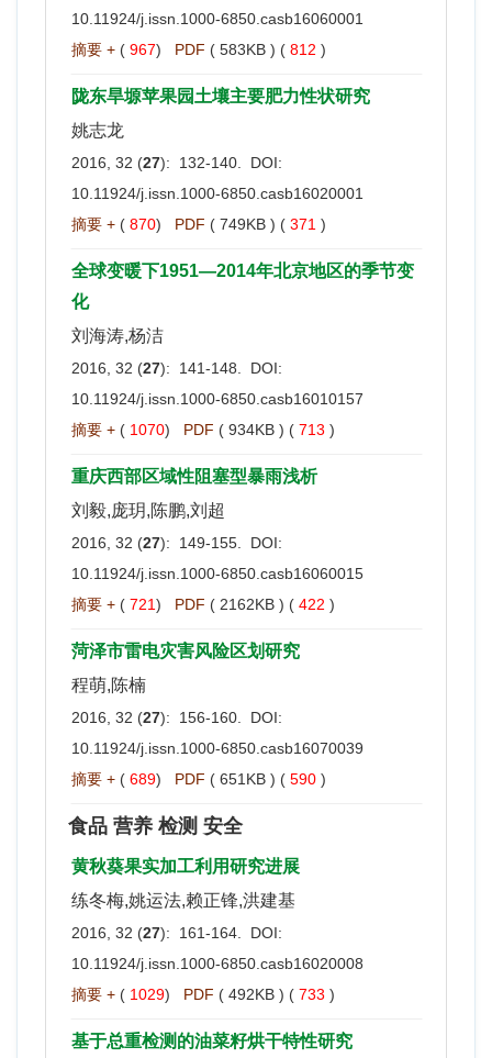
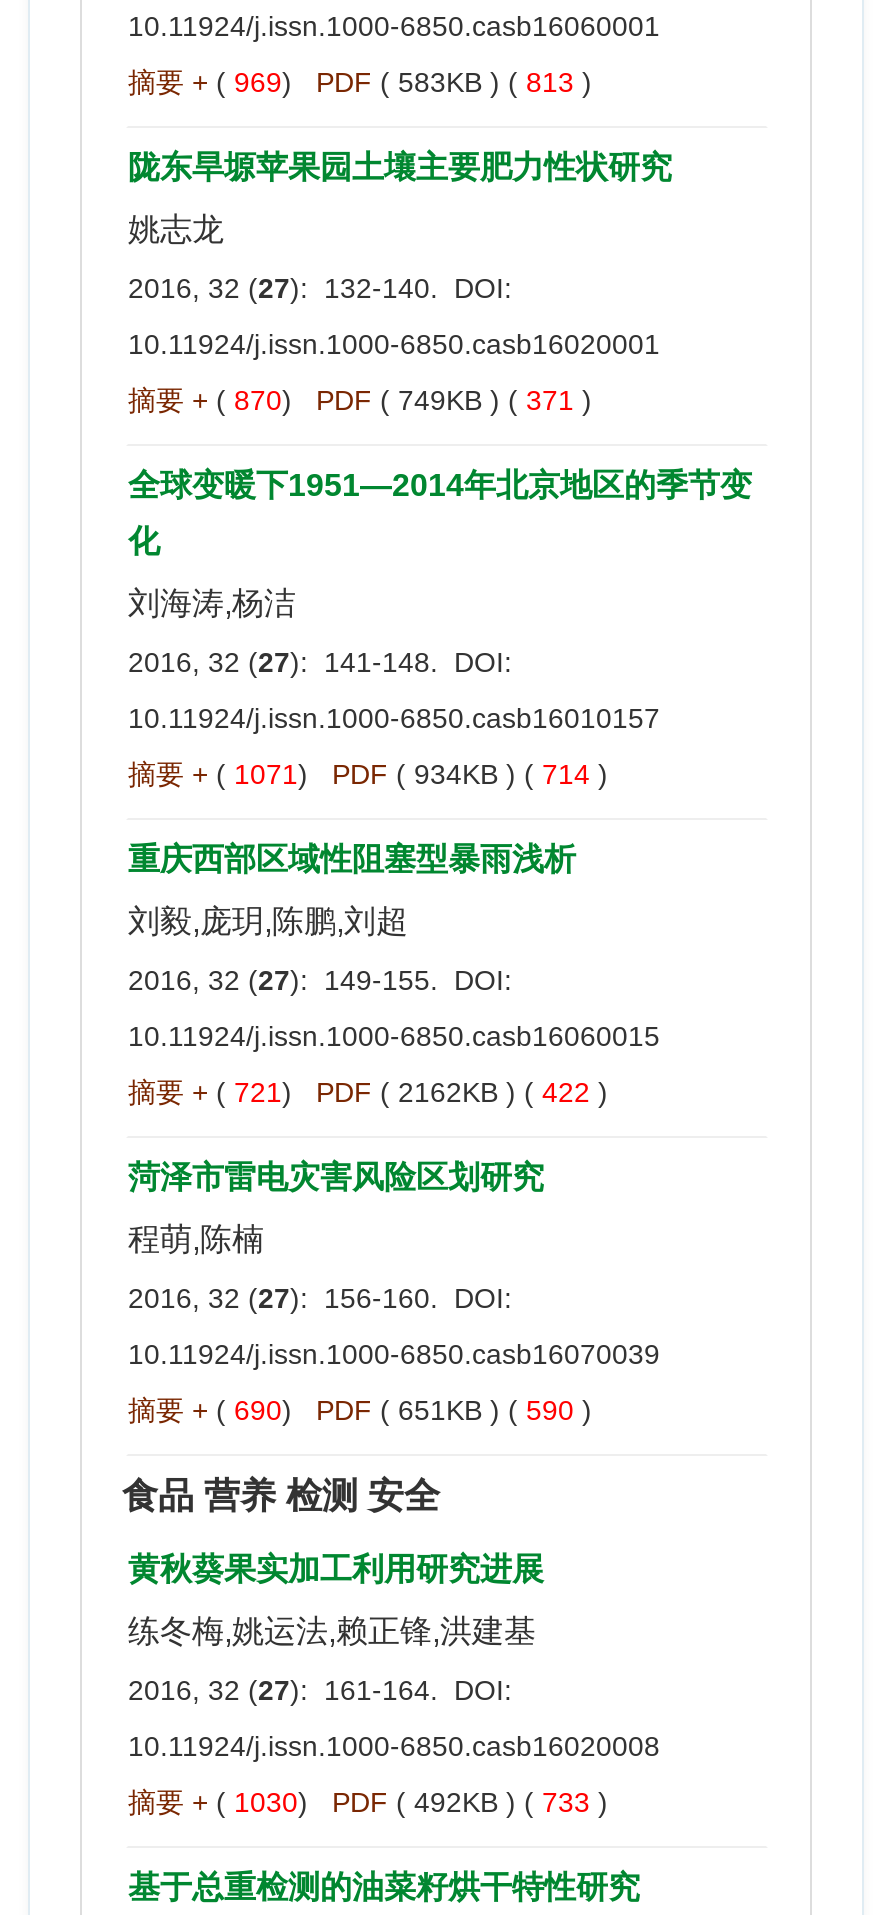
[71,41,335,58] 摘要 + (967) PDF ( 583KB ) (812) -> [128,66,608,98] 摘要 + (969) PDF ( 583KB ) (813)
[71,421,344,438] 摘要 + (1070) PDF ( 934KB ) (713) -> [128,758,624,790] 摘要 + (1071) PDF ( 934KB ) (714)
[71,770,335,788] 摘要 + (689) PDF ( 651KB ) (590) -> [128,1394,608,1426] 摘要 + (690) PDF ( 651KB ) (590)
[71,985,344,1003] 摘要 + (1029) PDF ( 492KB ) (733) -> [128,1786,624,1818] 摘要 + (1030) PDF ( 492KB ) (733)

